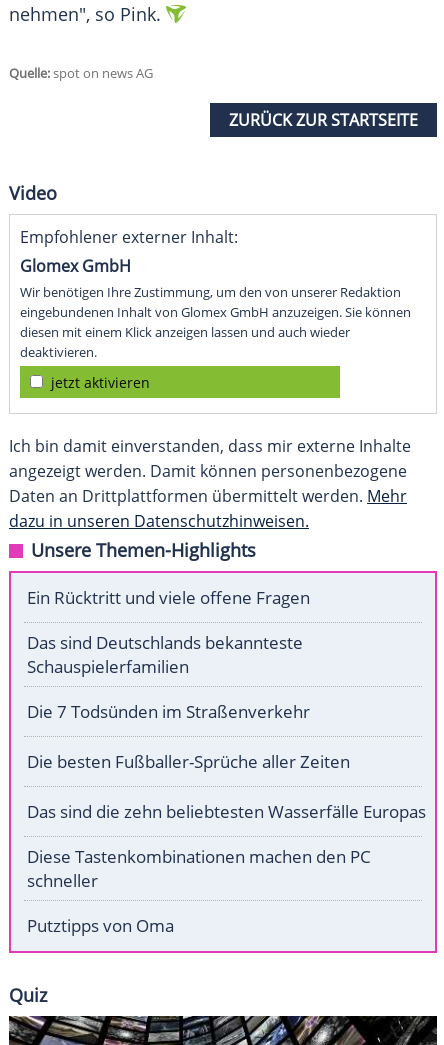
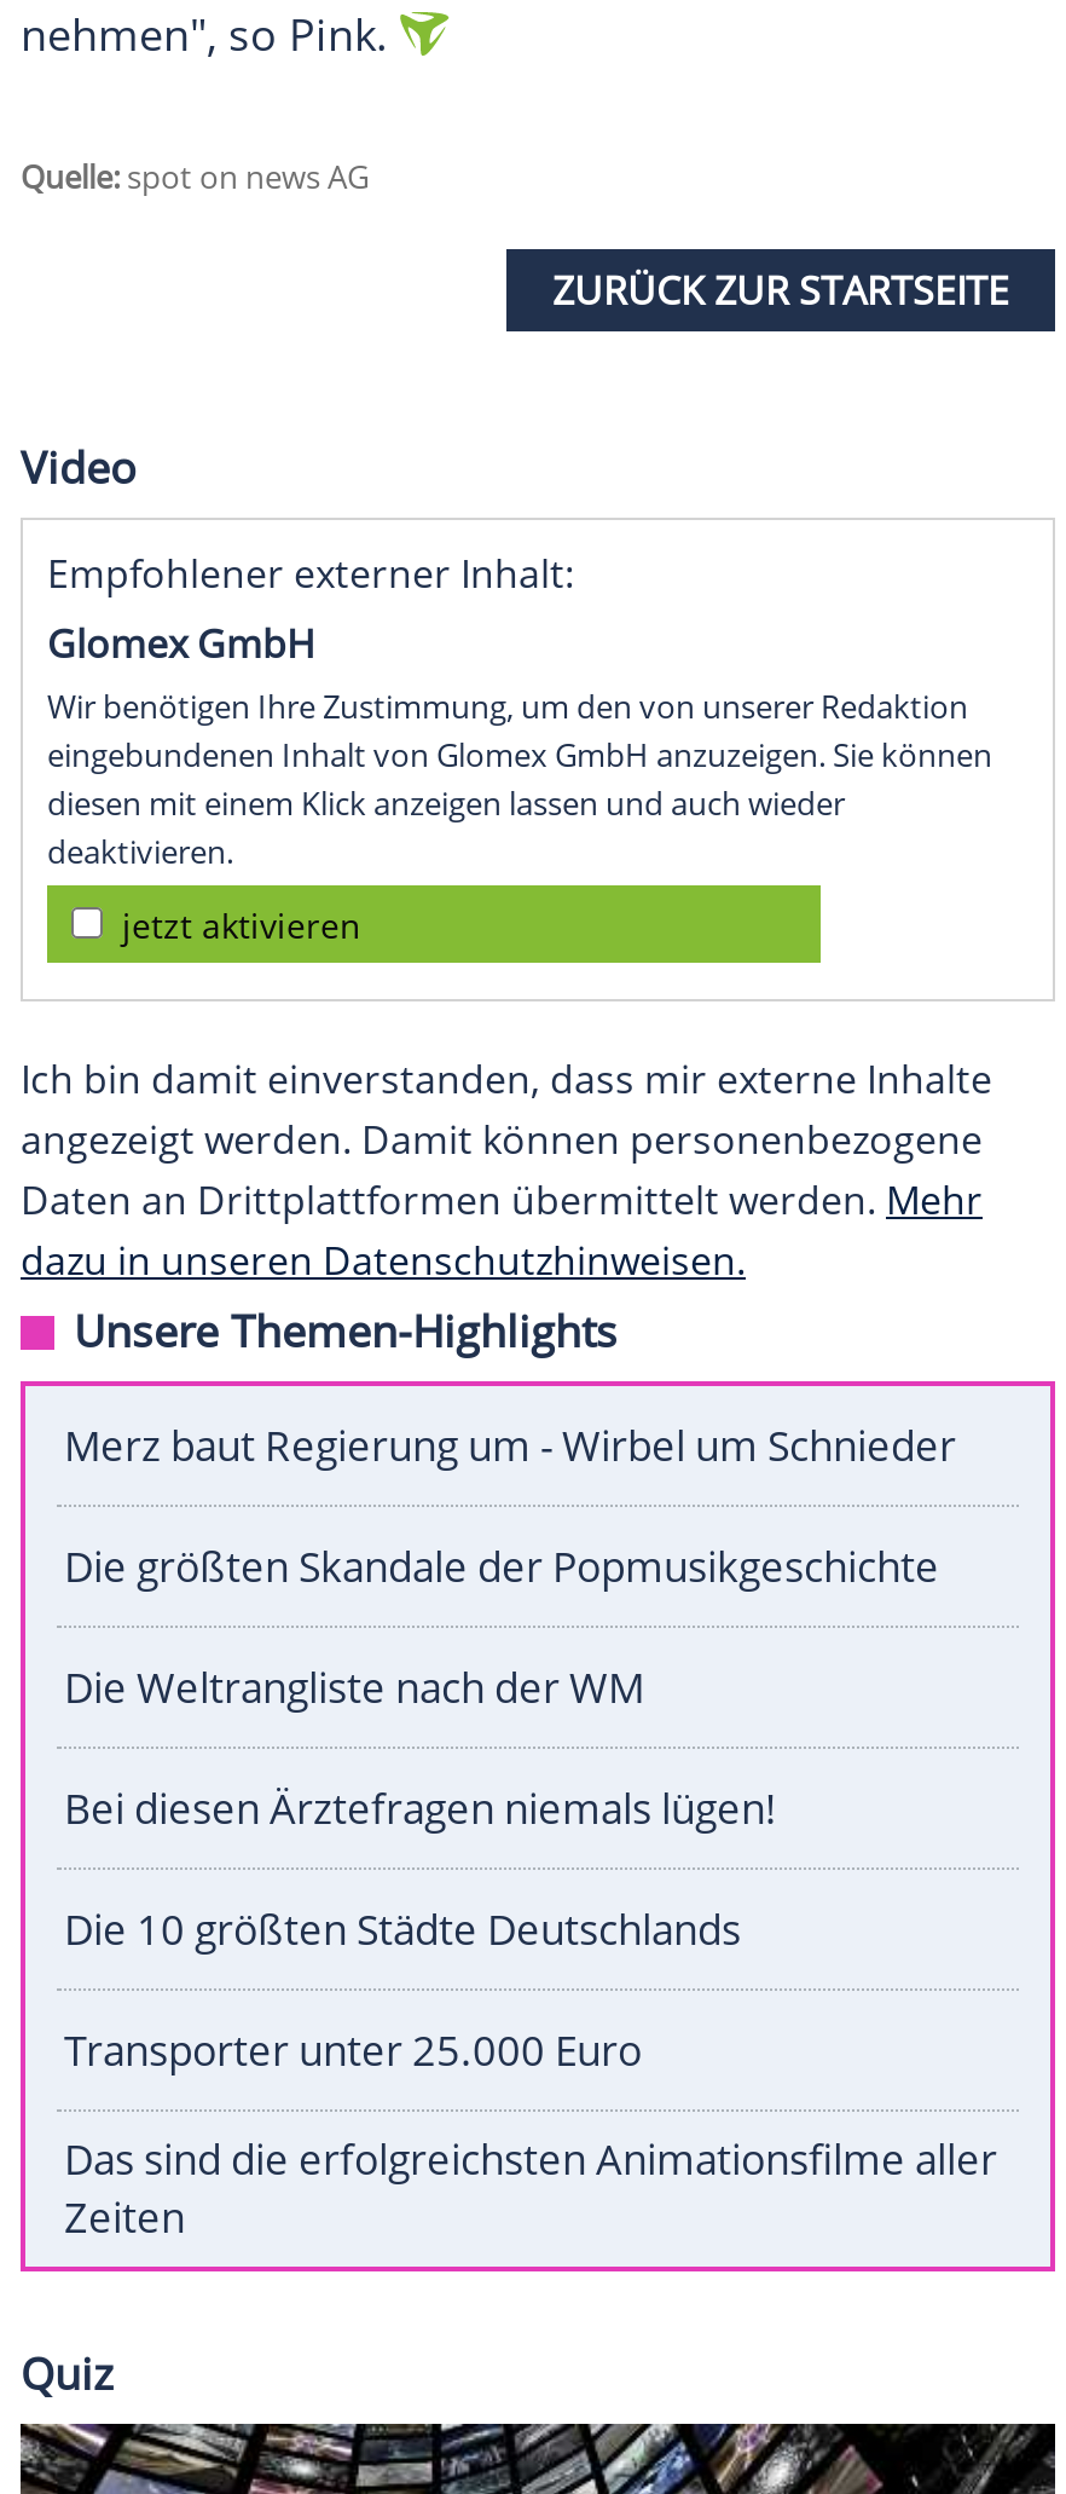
[27,586,310,609] Ein Rücktritt und viele offene Fragen -> [64,1418,956,1474] Merz baut Regierung um - Wirbel um Schnieder
[27,631,303,678] Das sind Deutschlands bekannteste | Schauspielerfamilien -> [64,1539,939,1595] Die größten Skandale der Popmusikgeschichte
[27,700,310,723] Die 7 Todsünden im Straßenverkehr -> [64,1660,644,1716] Die Weltrangliste nach der WM
[27,750,350,773] Die besten Fußballer-Sprüche aller Zeiten -> [64,1781,777,1837] Bei diesen Ärztefragen niemals lügen!
[27,800,426,823] Das sind die zehn beliebtesten Wasserfälle Europas -> [64,1902,741,1958] Die 10 größten Städte Deutschlands
[27,845,371,892] Diese Tastenkombinationen machen den PC | schneller -> [64,2023,642,2079] Transporter unter 25.000 Euro
[27,914,174,937] Putztipps von Oma -> [64,2132,997,2246] Das sind die erfolgreichsten Animationsfilme aller | Zeiten

